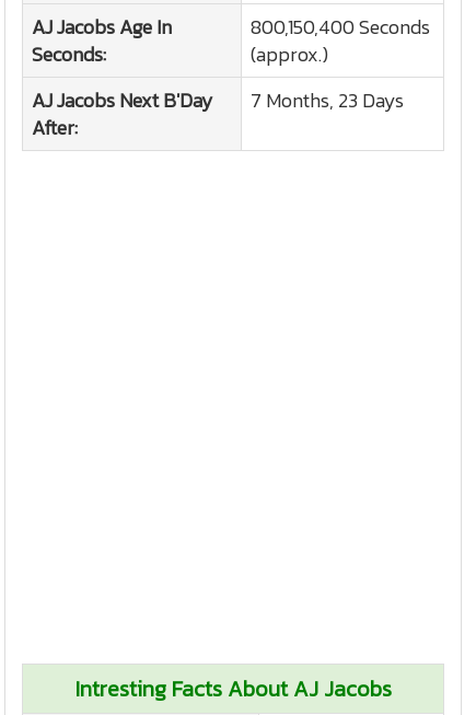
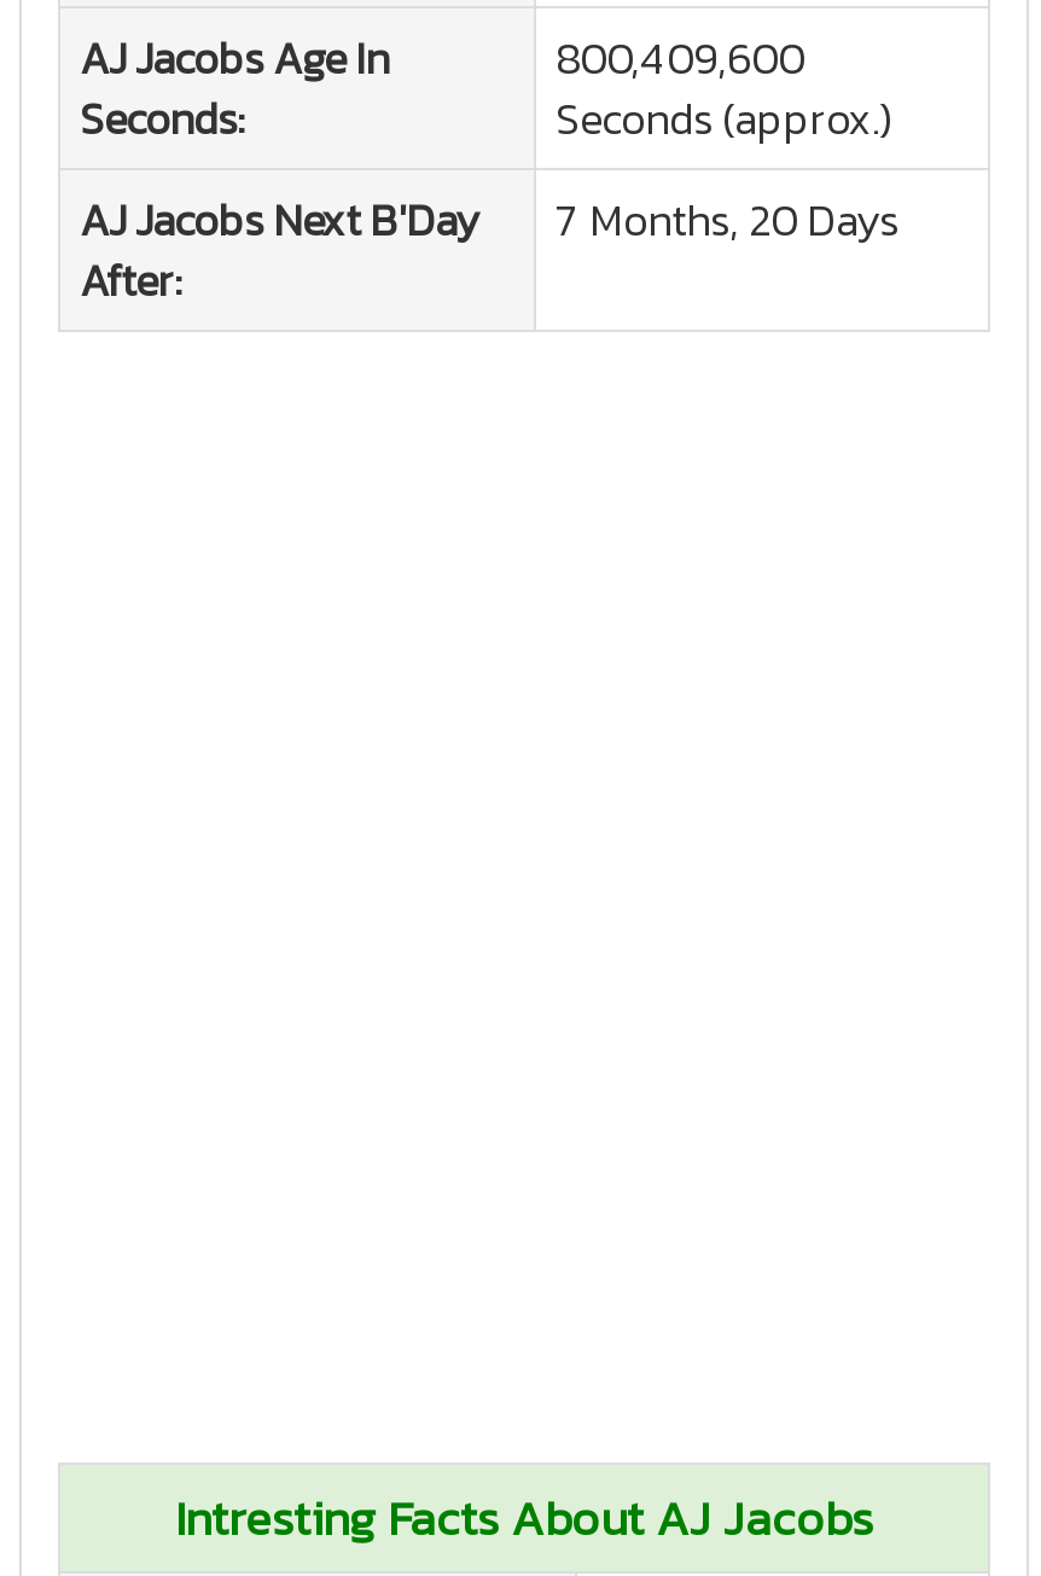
[251,12,430,69] 800,150,400 Seconds | (approx.) -> [556,25,894,151] 800,409,600 | Seconds (approx.)
[32,85,404,115] AJ Jacobs Next B'Day 7 Months, 23 Days -> [80,187,898,252] AJ Jacobs Next B'Day 7 Months, 20 Days

